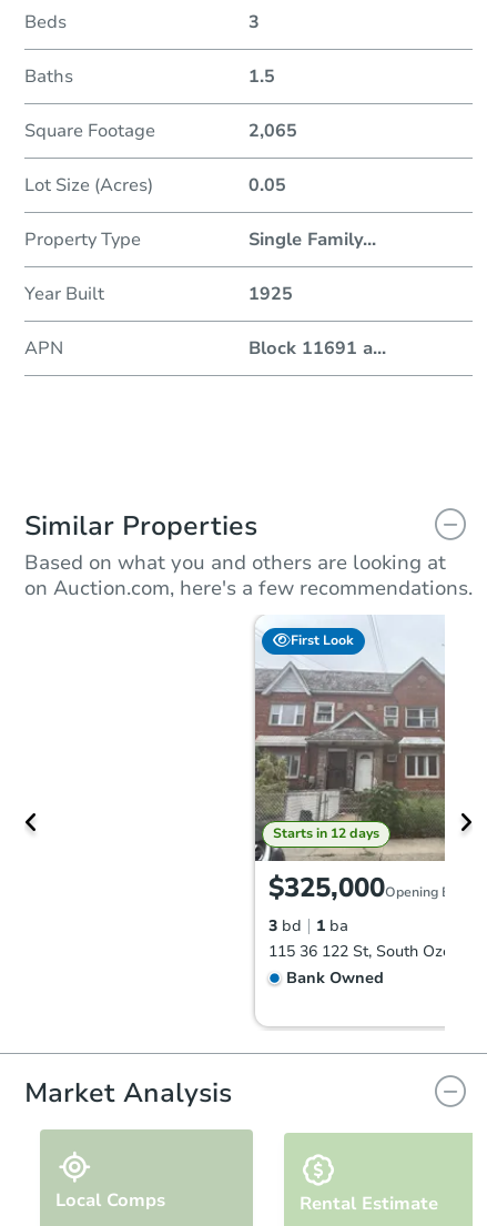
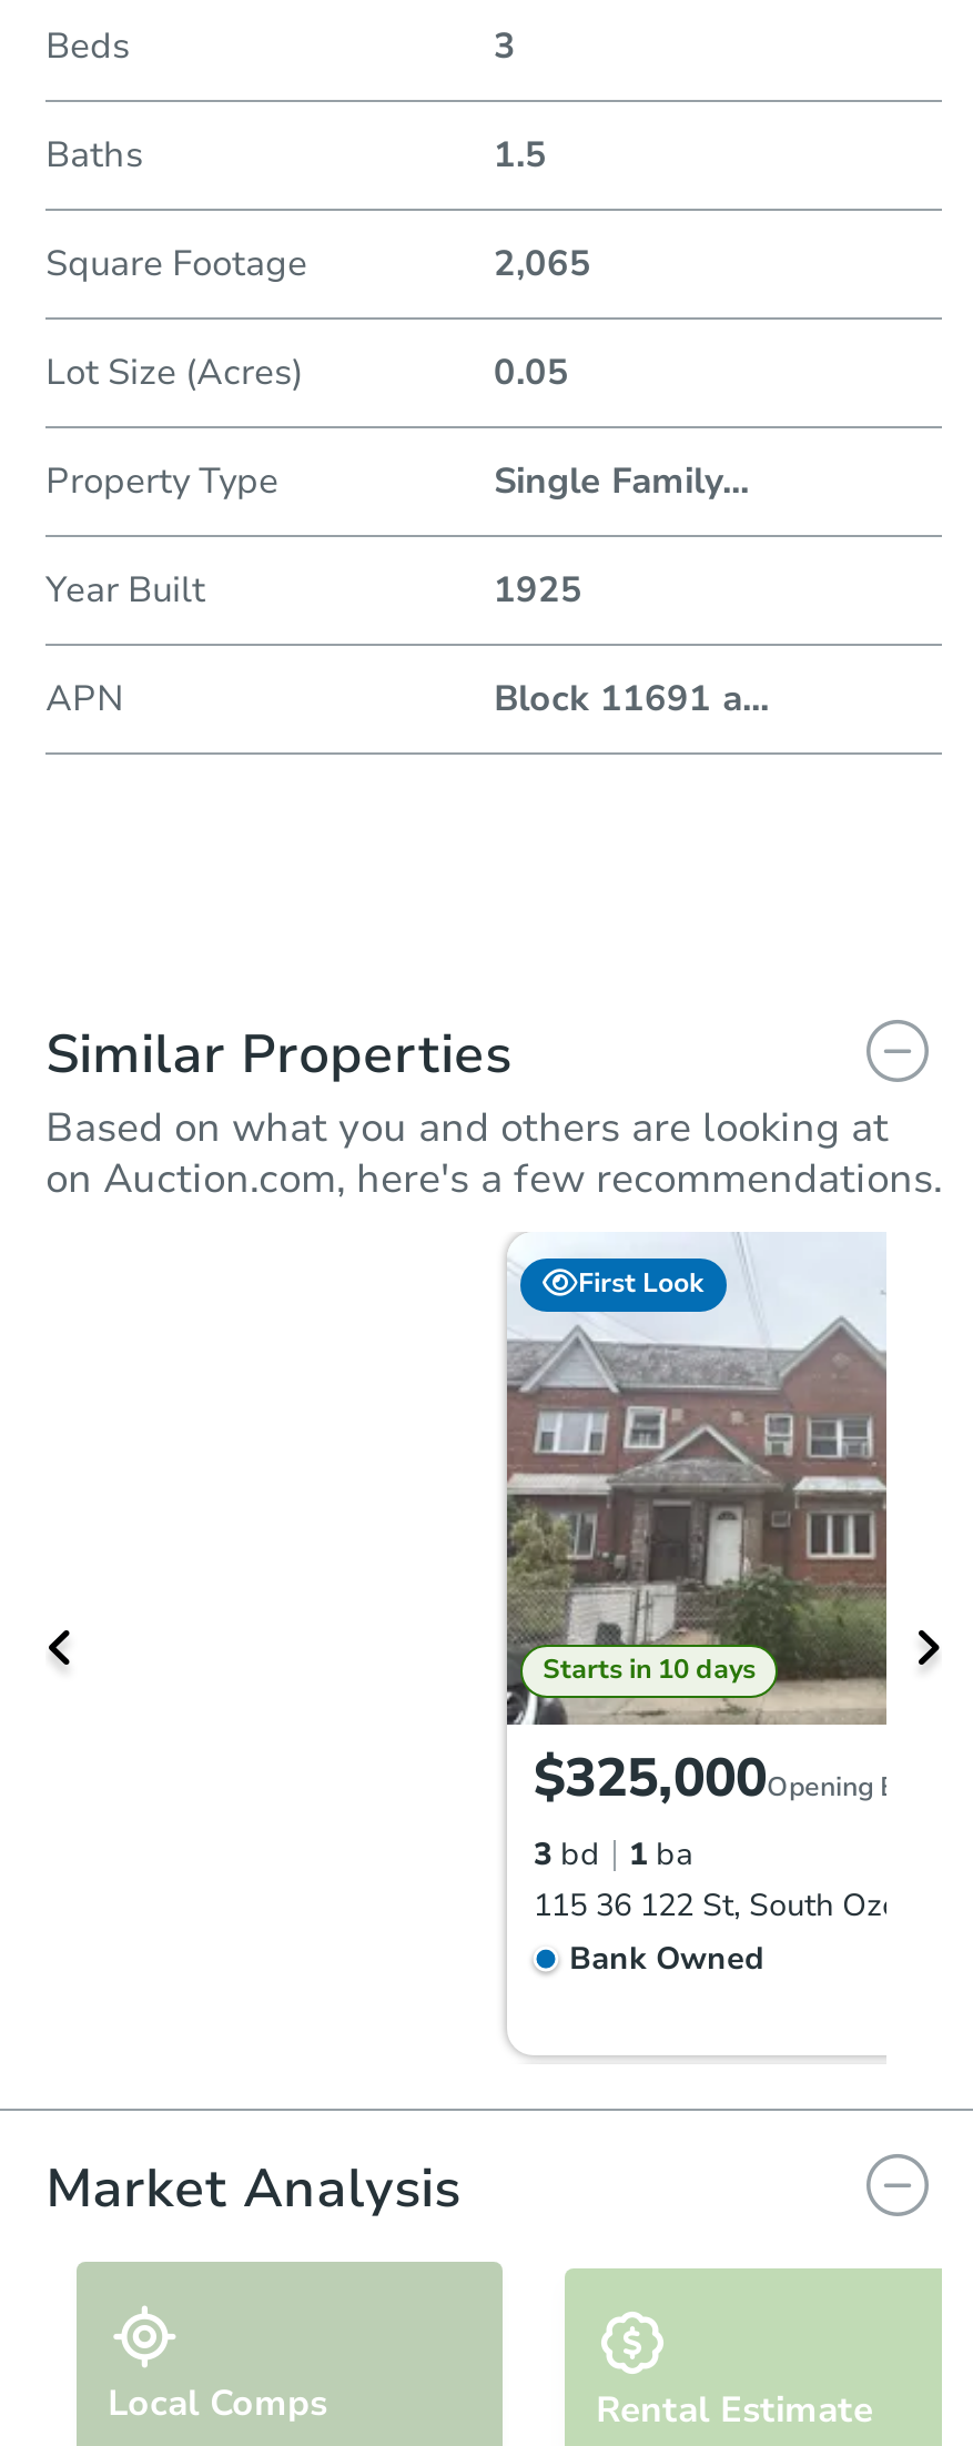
[273,825,379,843] Starts in 12 days -> [543,1652,756,1688] Starts in 10 days

